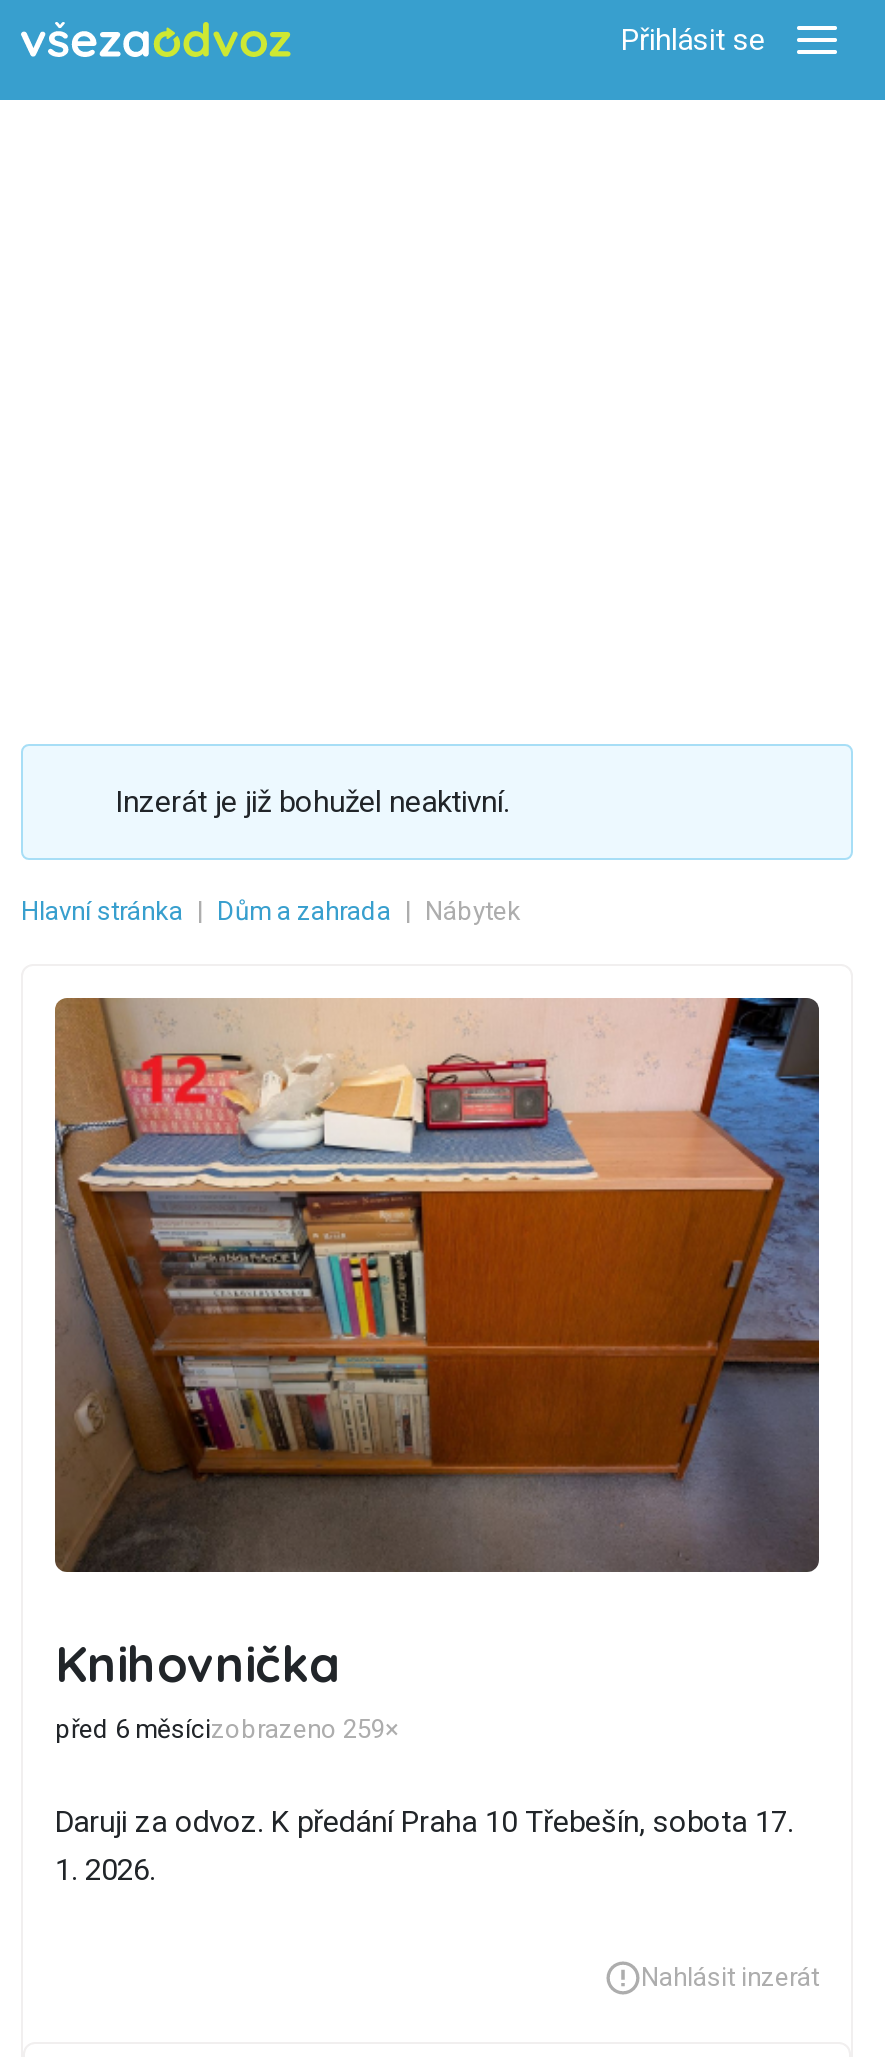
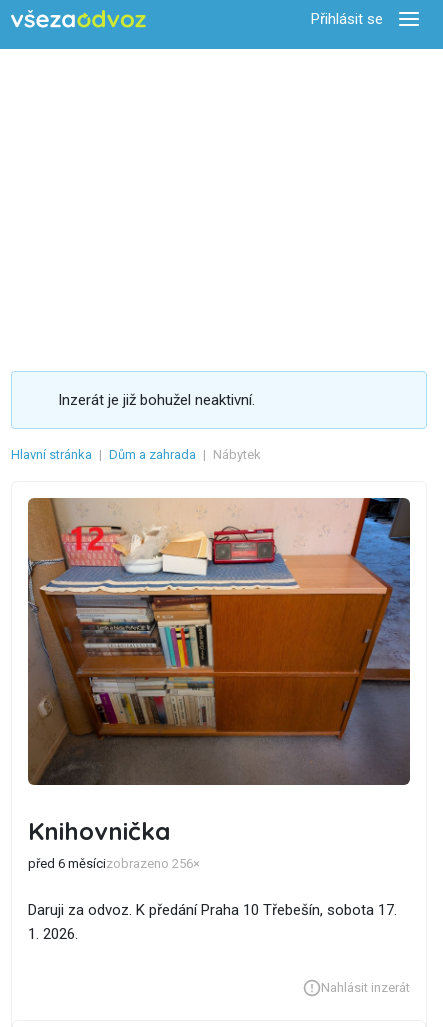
[55,1713,399,1743] před 6 měsícizobrazeno 259× -> [28,855,200,870] před 6 měsícizobrazeno 256×

